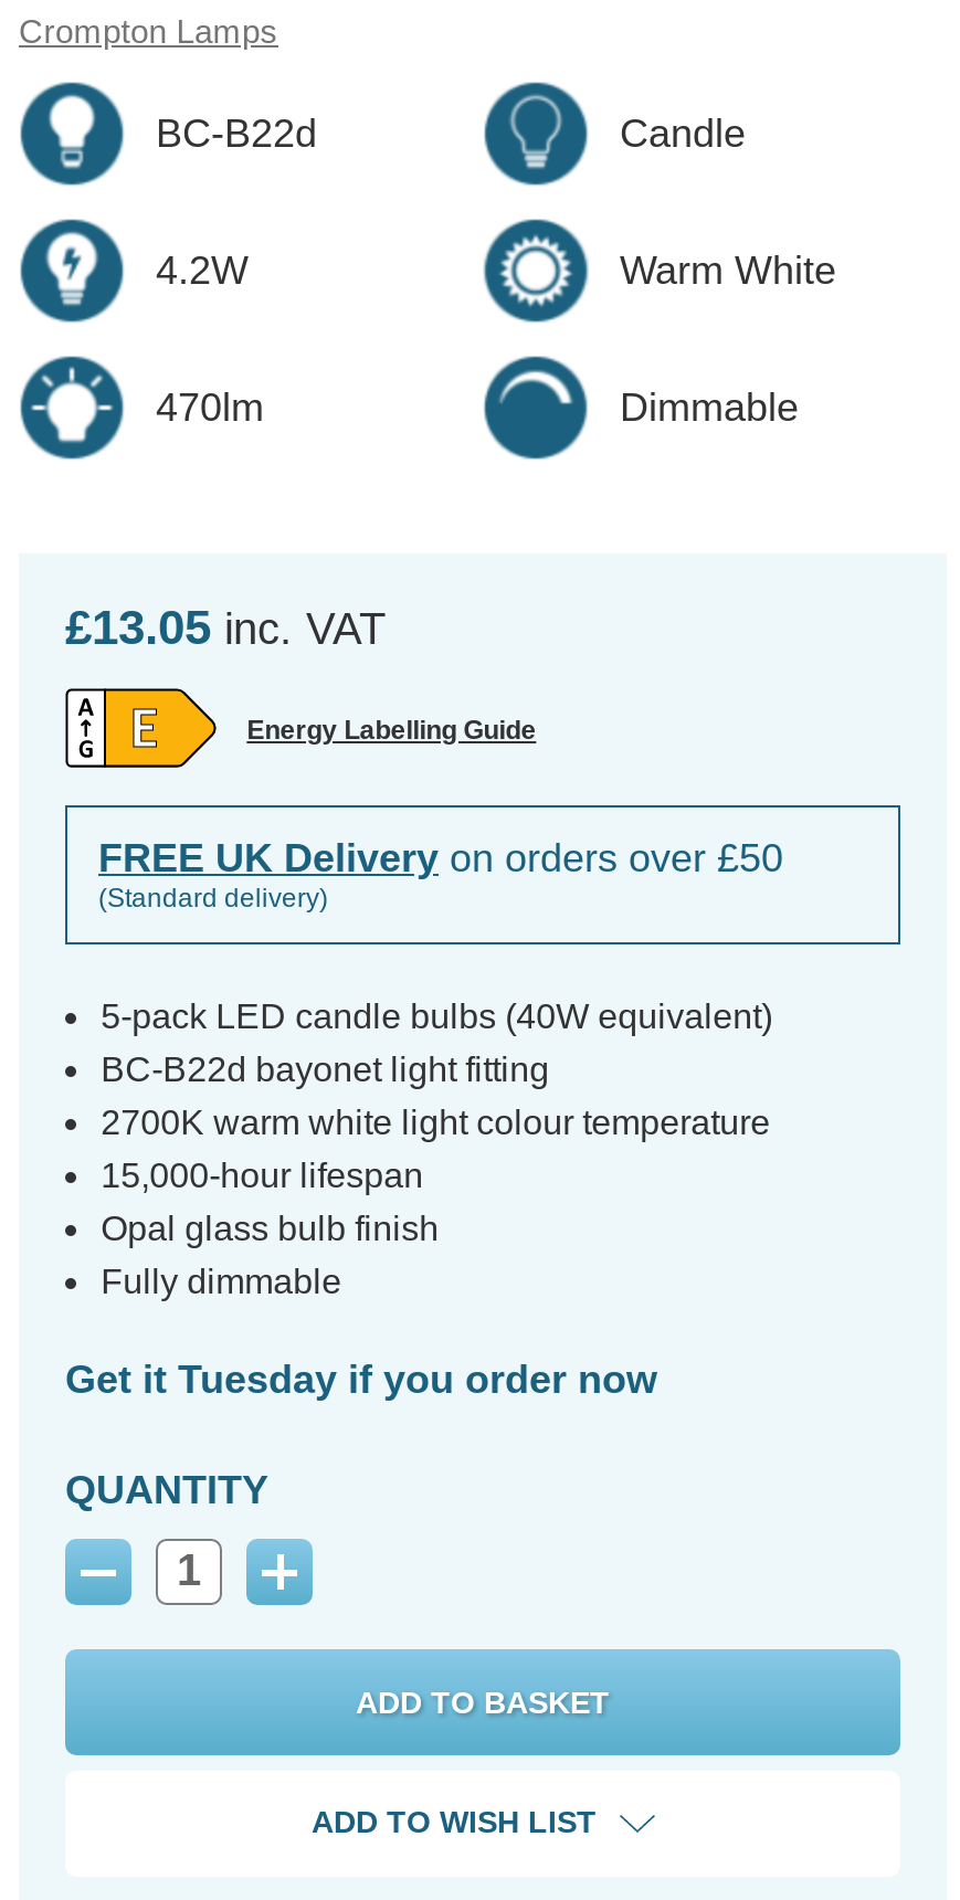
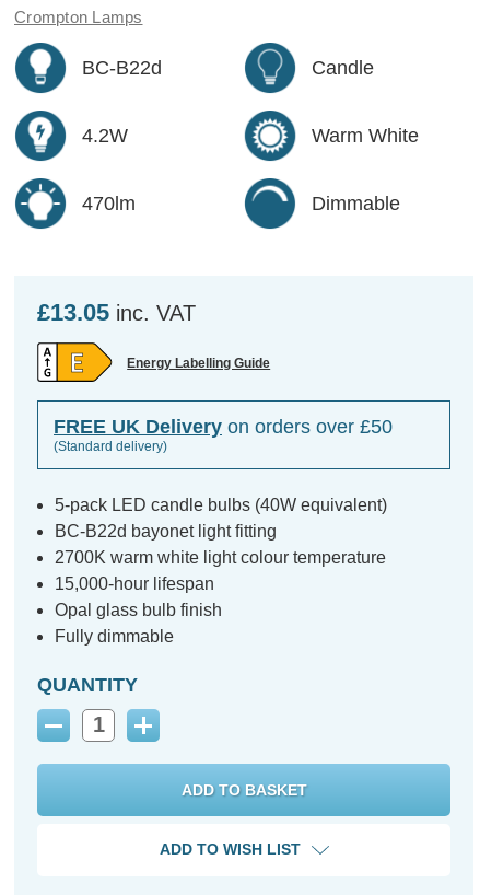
[65,1357,657,1401] Get it Tuesday if you order now -> none

